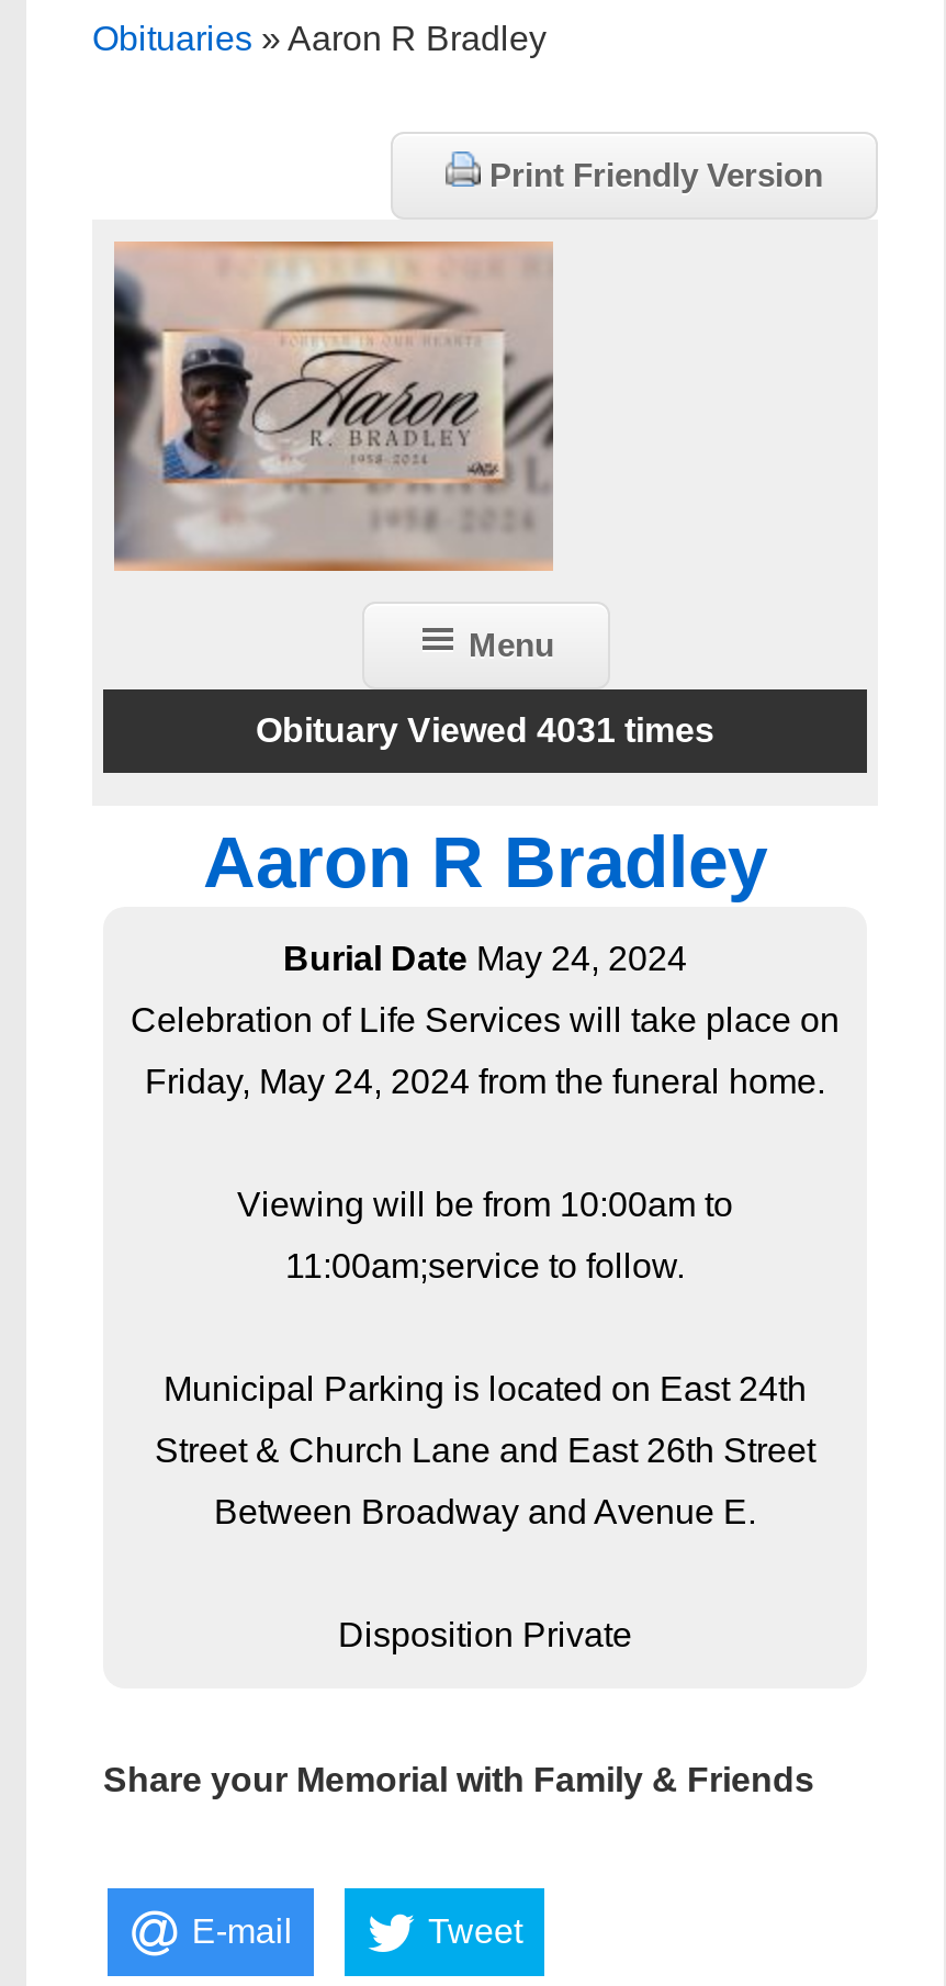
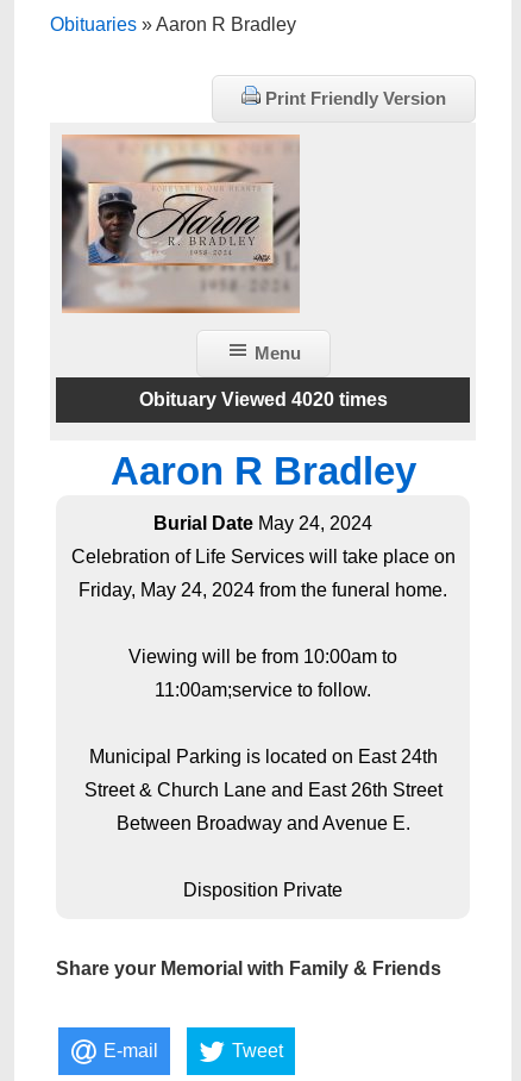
[256,711,714,749] Obituary Viewed 4031 times -> [139,389,387,410] Obituary Viewed 4020 times

